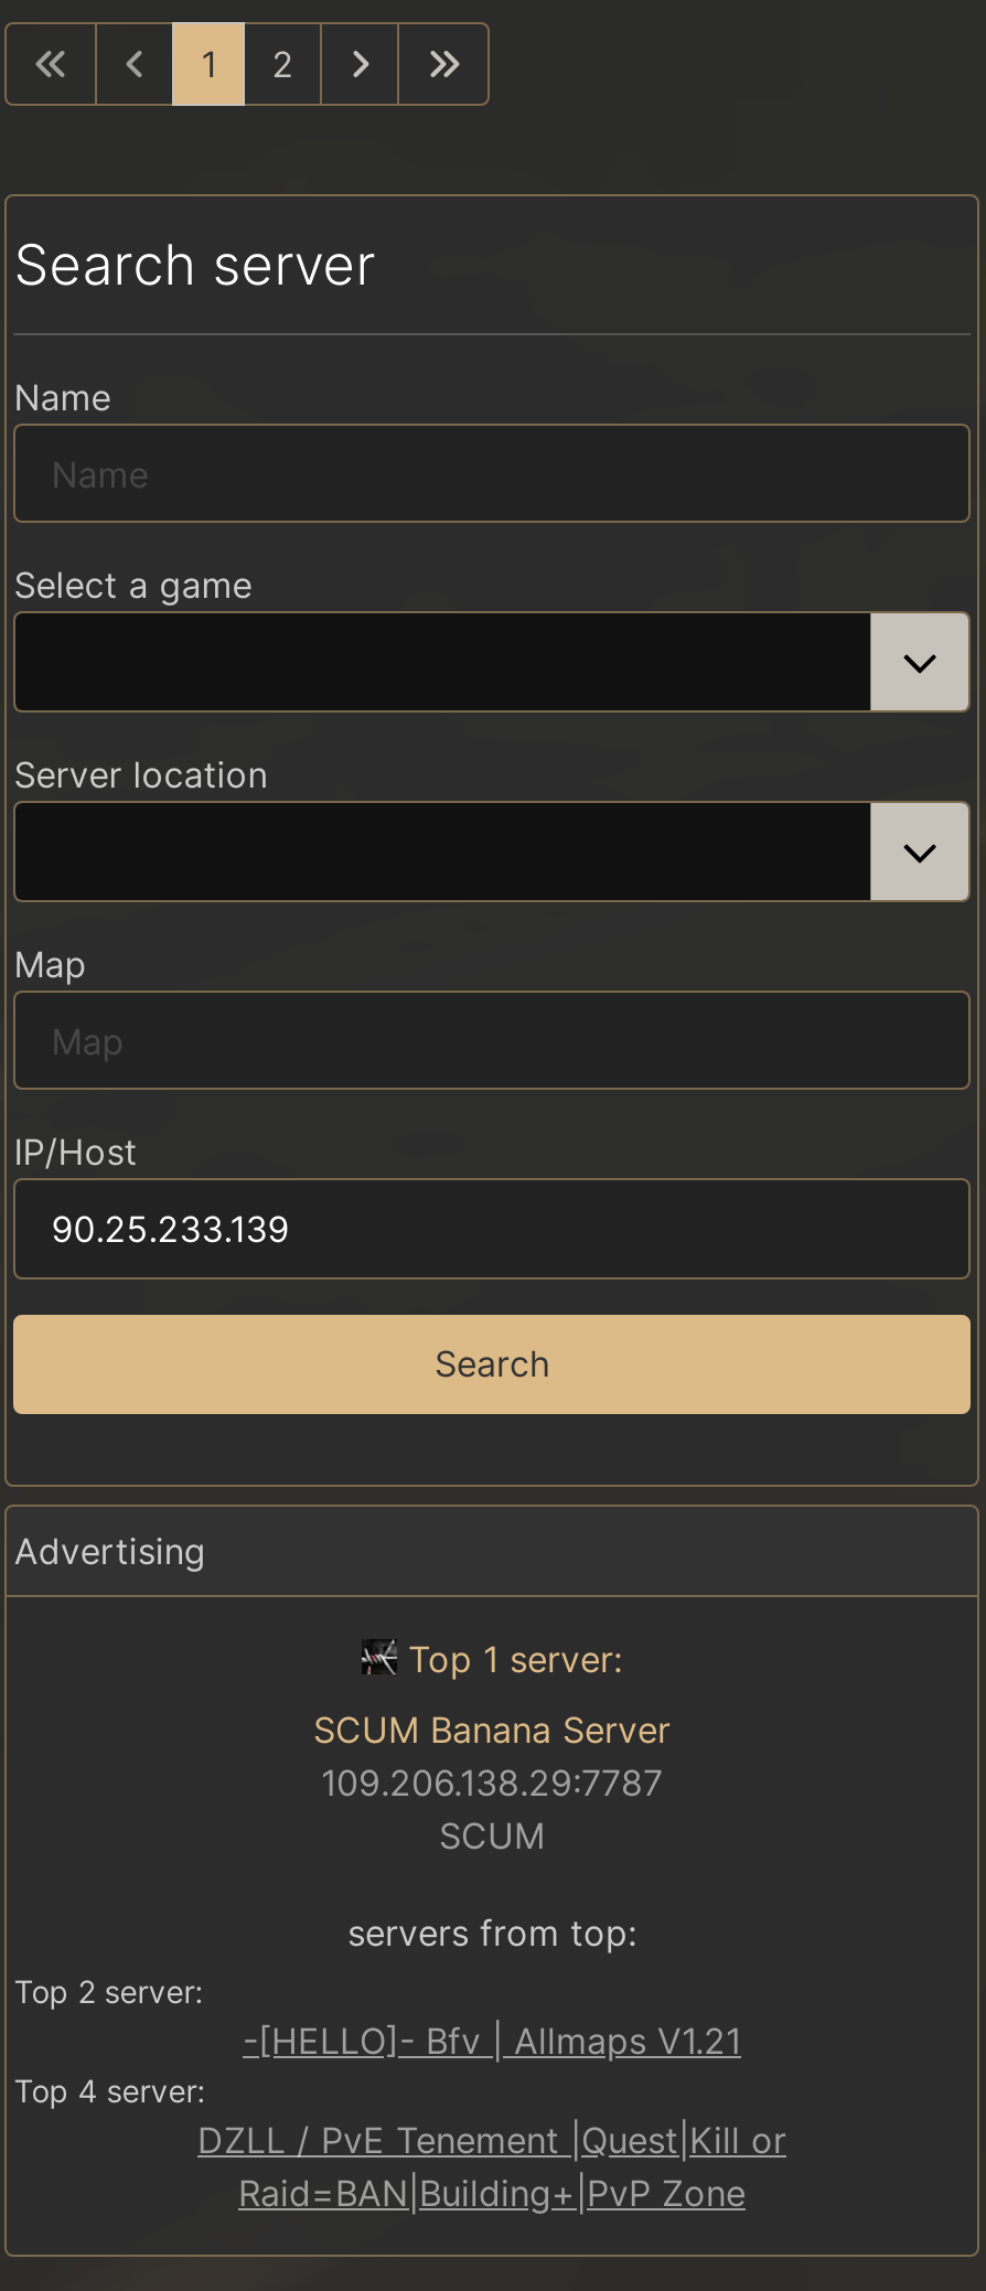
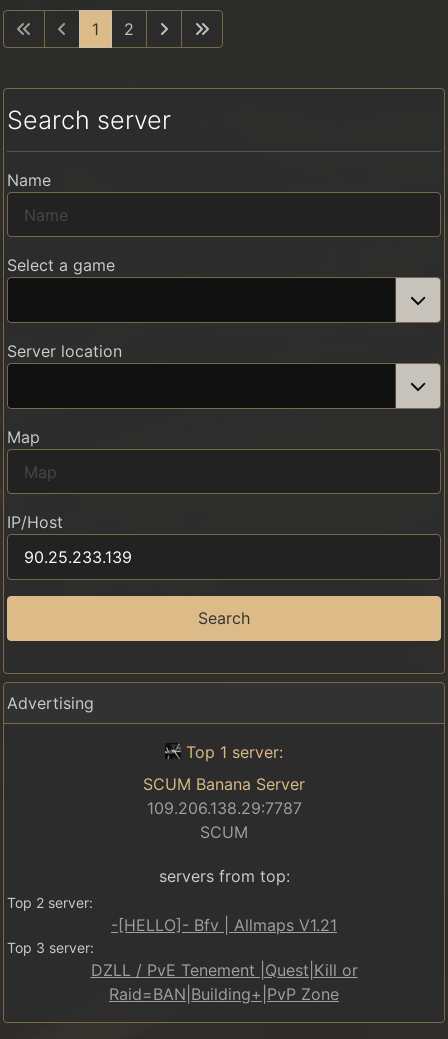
[14,2071,206,2108] Top 4 server: -> [7,939,94,956] Top 3 server:

